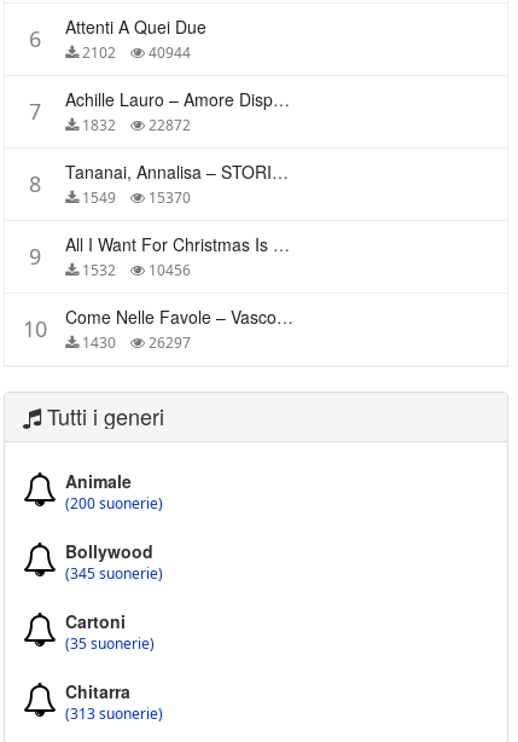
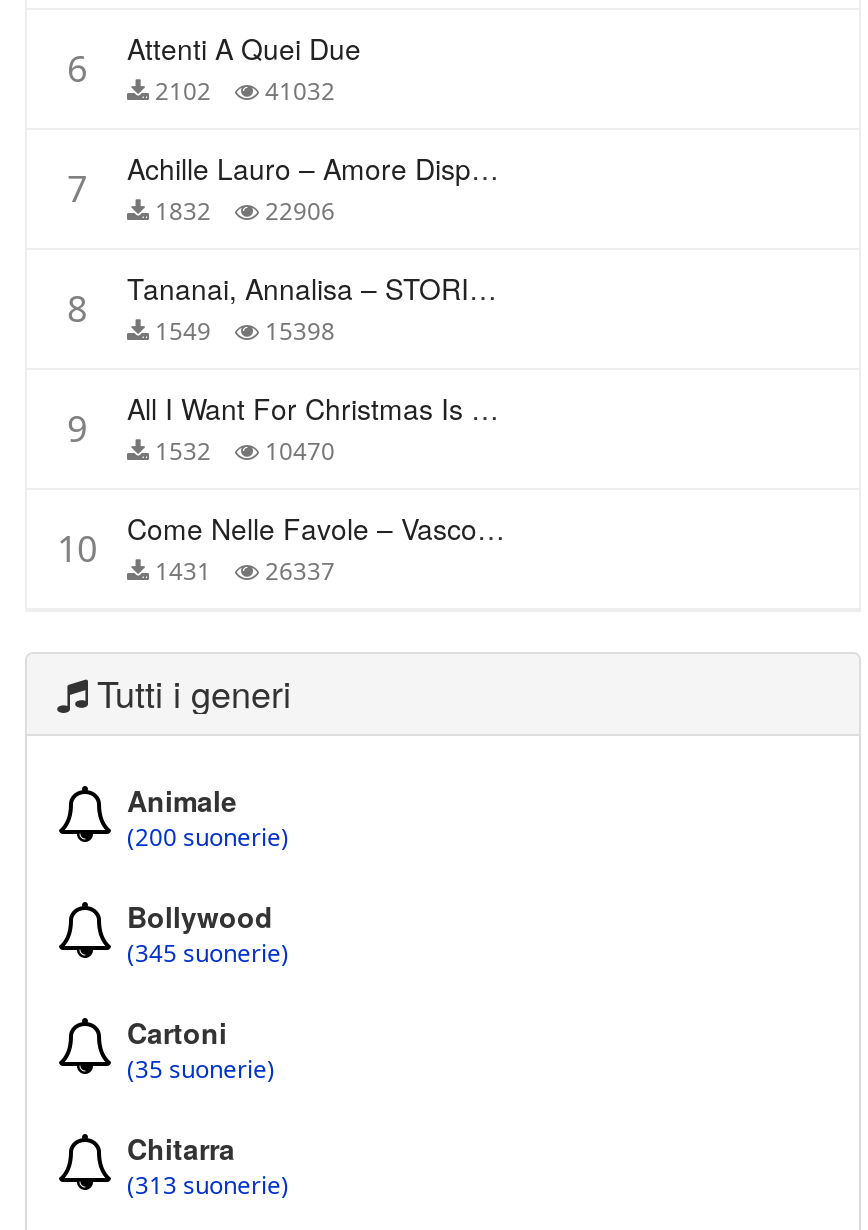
[145,42,191,63] 40944 -> [259,74,335,108] 41032
[29,97,191,135] 7 1832 22872 -> [67,164,335,228] 7 1832 22906
[29,169,191,208] 8 1549 15370 -> [67,284,335,348] 8 1549 15398
[29,242,191,280] 9 1532 10456 -> [67,404,335,468] 9 1532 10470
[78,332,130,353] 1430 -> [149,554,235,588] 1431
[145,332,191,353] 26297 -> [259,554,335,588] 26337

